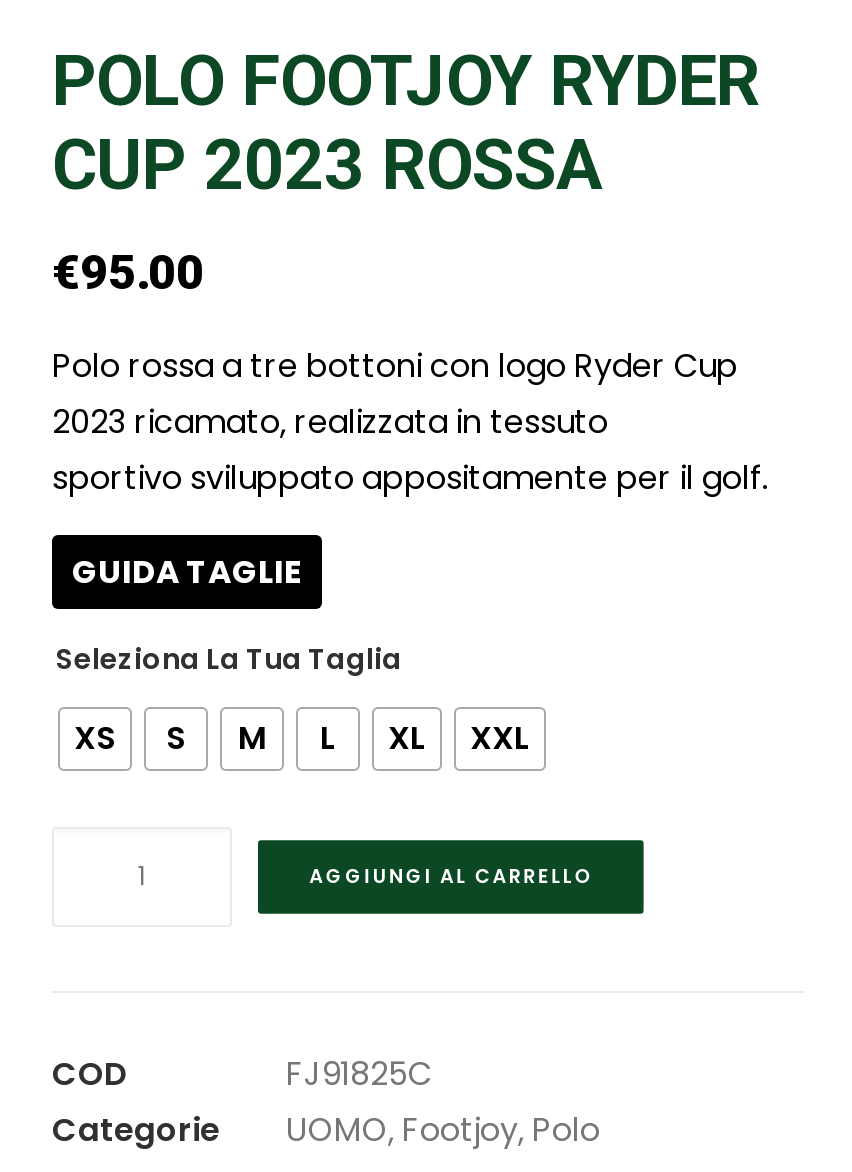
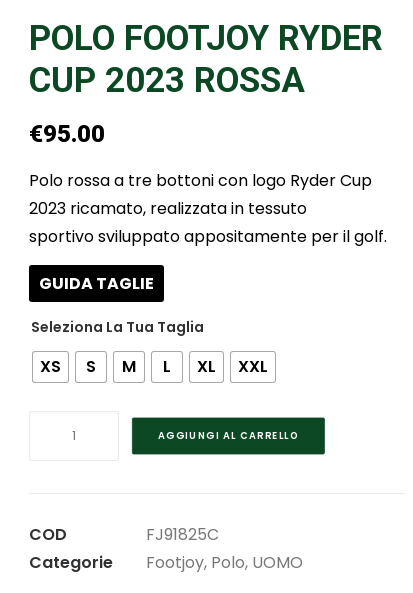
[286,1107,600,1153] UOMO, Footjoy, Polo -> [146,551,303,574] Footjoy, Polo, UOMO

